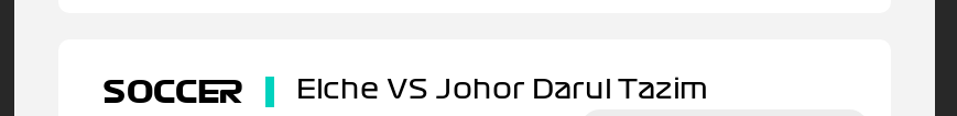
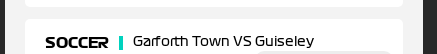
[296,77,708,103] Elche VS Johor Darul Tazim -> [133,36,314,48] Garforth Town VS Guiseley

